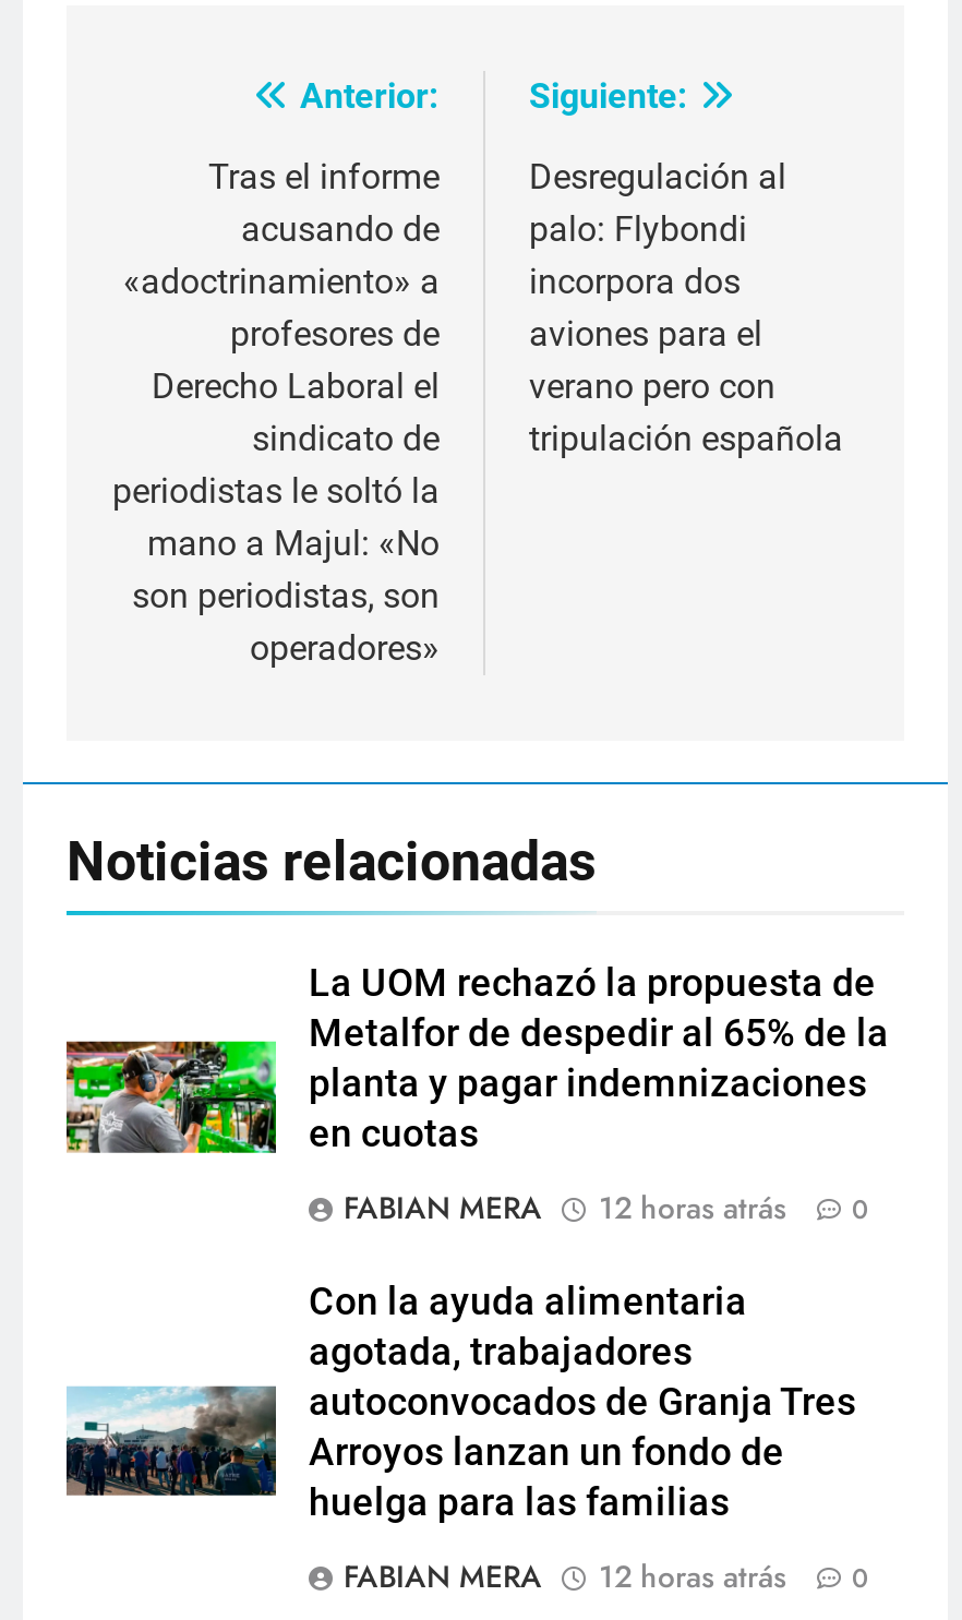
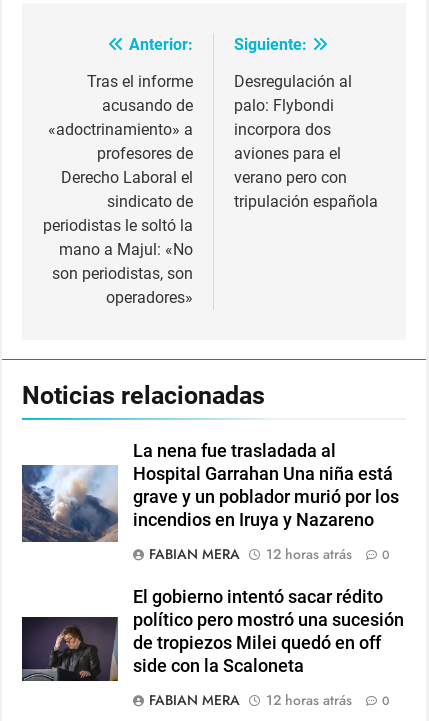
[64,962,889,1181] [image] | La UOM rechazó la propuesta de | Metalfor de despedir al 65% de la | planta y pagar indemnizaciones | en cuotas -> [21,441,399,543] [image] | La nena fue trasladada al | Hospital Garrahan Una niña está | grave y un poblador murió por los | incendios en Iruya y Nazareno
[64,1280,856,1525] [image] | Con la ayuda alimentaria | agotada, trabajadores | autoconvocados de Granja Tres | Arroyos lanzan un fondo de | huelga para las familias -> [21,587,404,682] [image] | El gobierno intentó sacar rédito | político pero mostró una sucesión | de tropiezos Milei quedó en off | side con la Scaloneta

